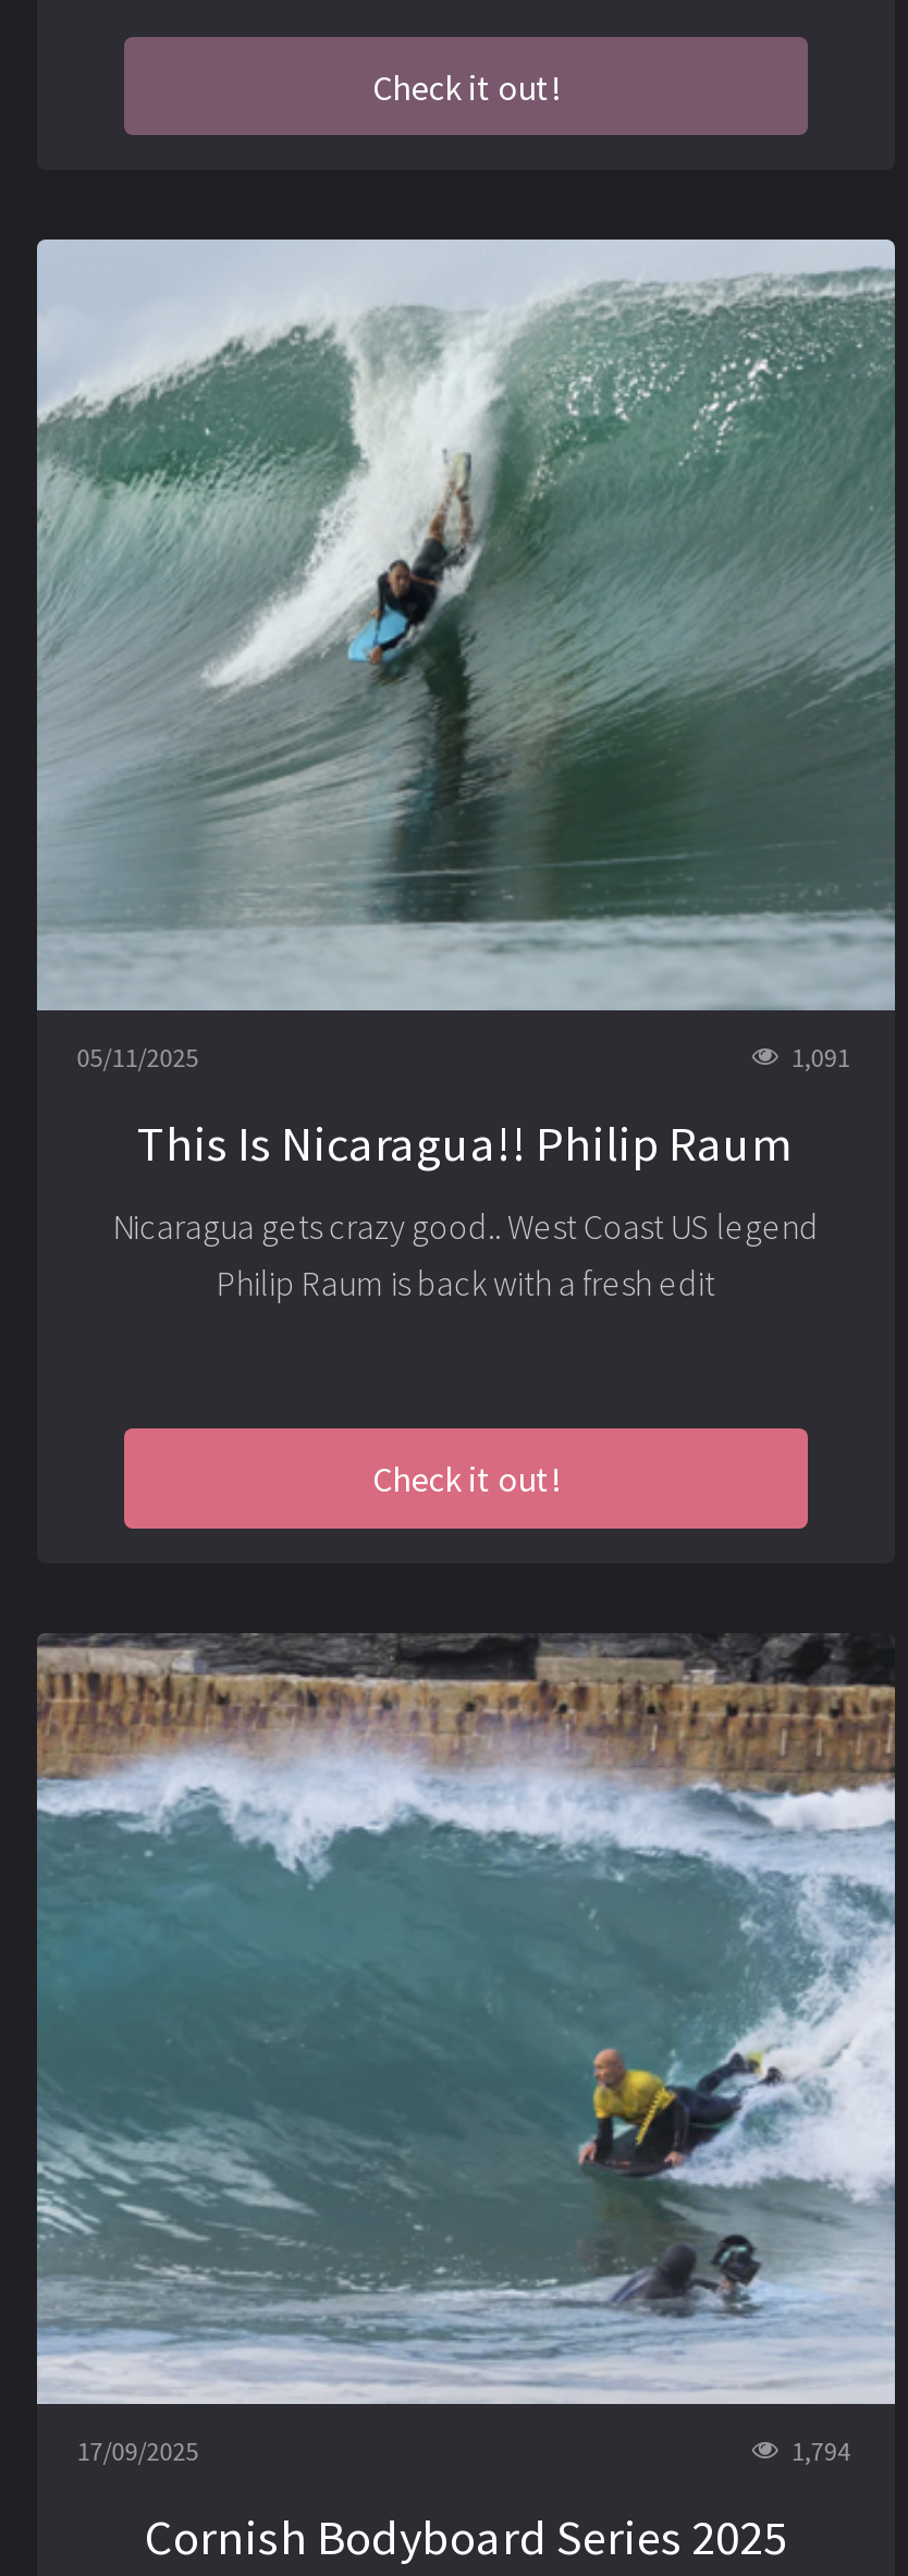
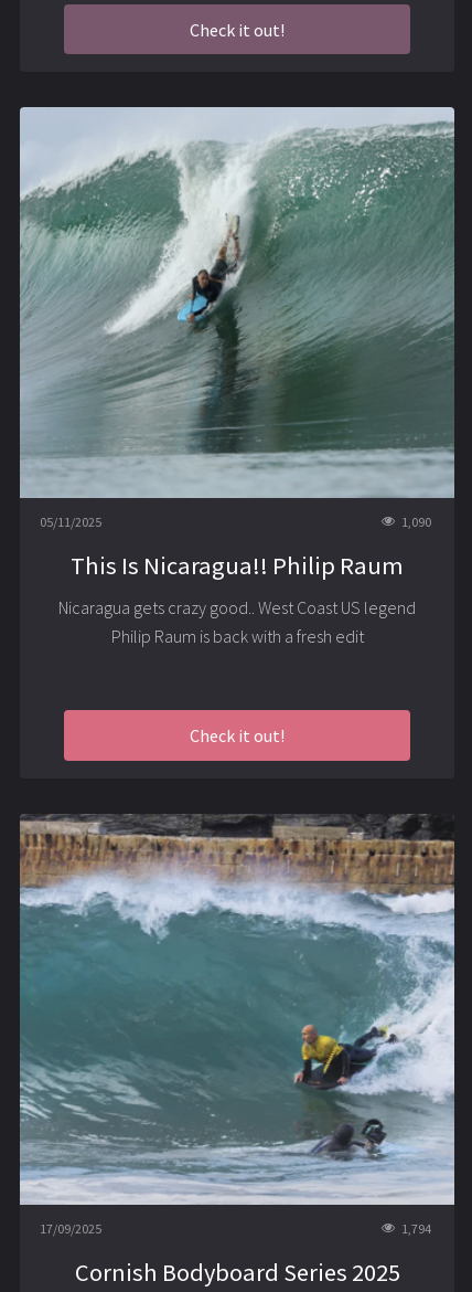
[791,1042,850,1075] 1,091 -> [402,514,432,531] 1,090

